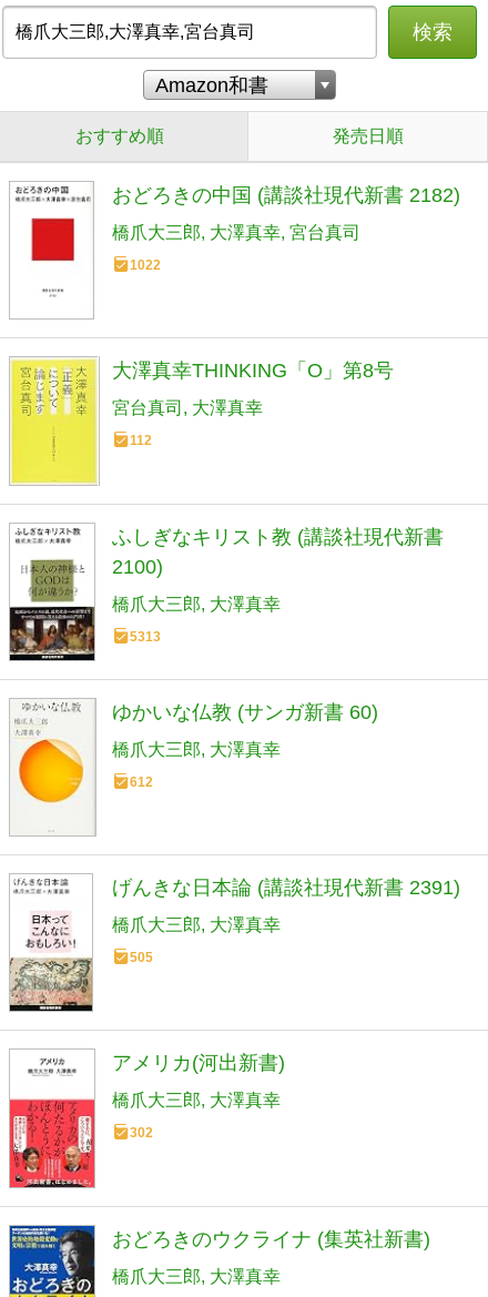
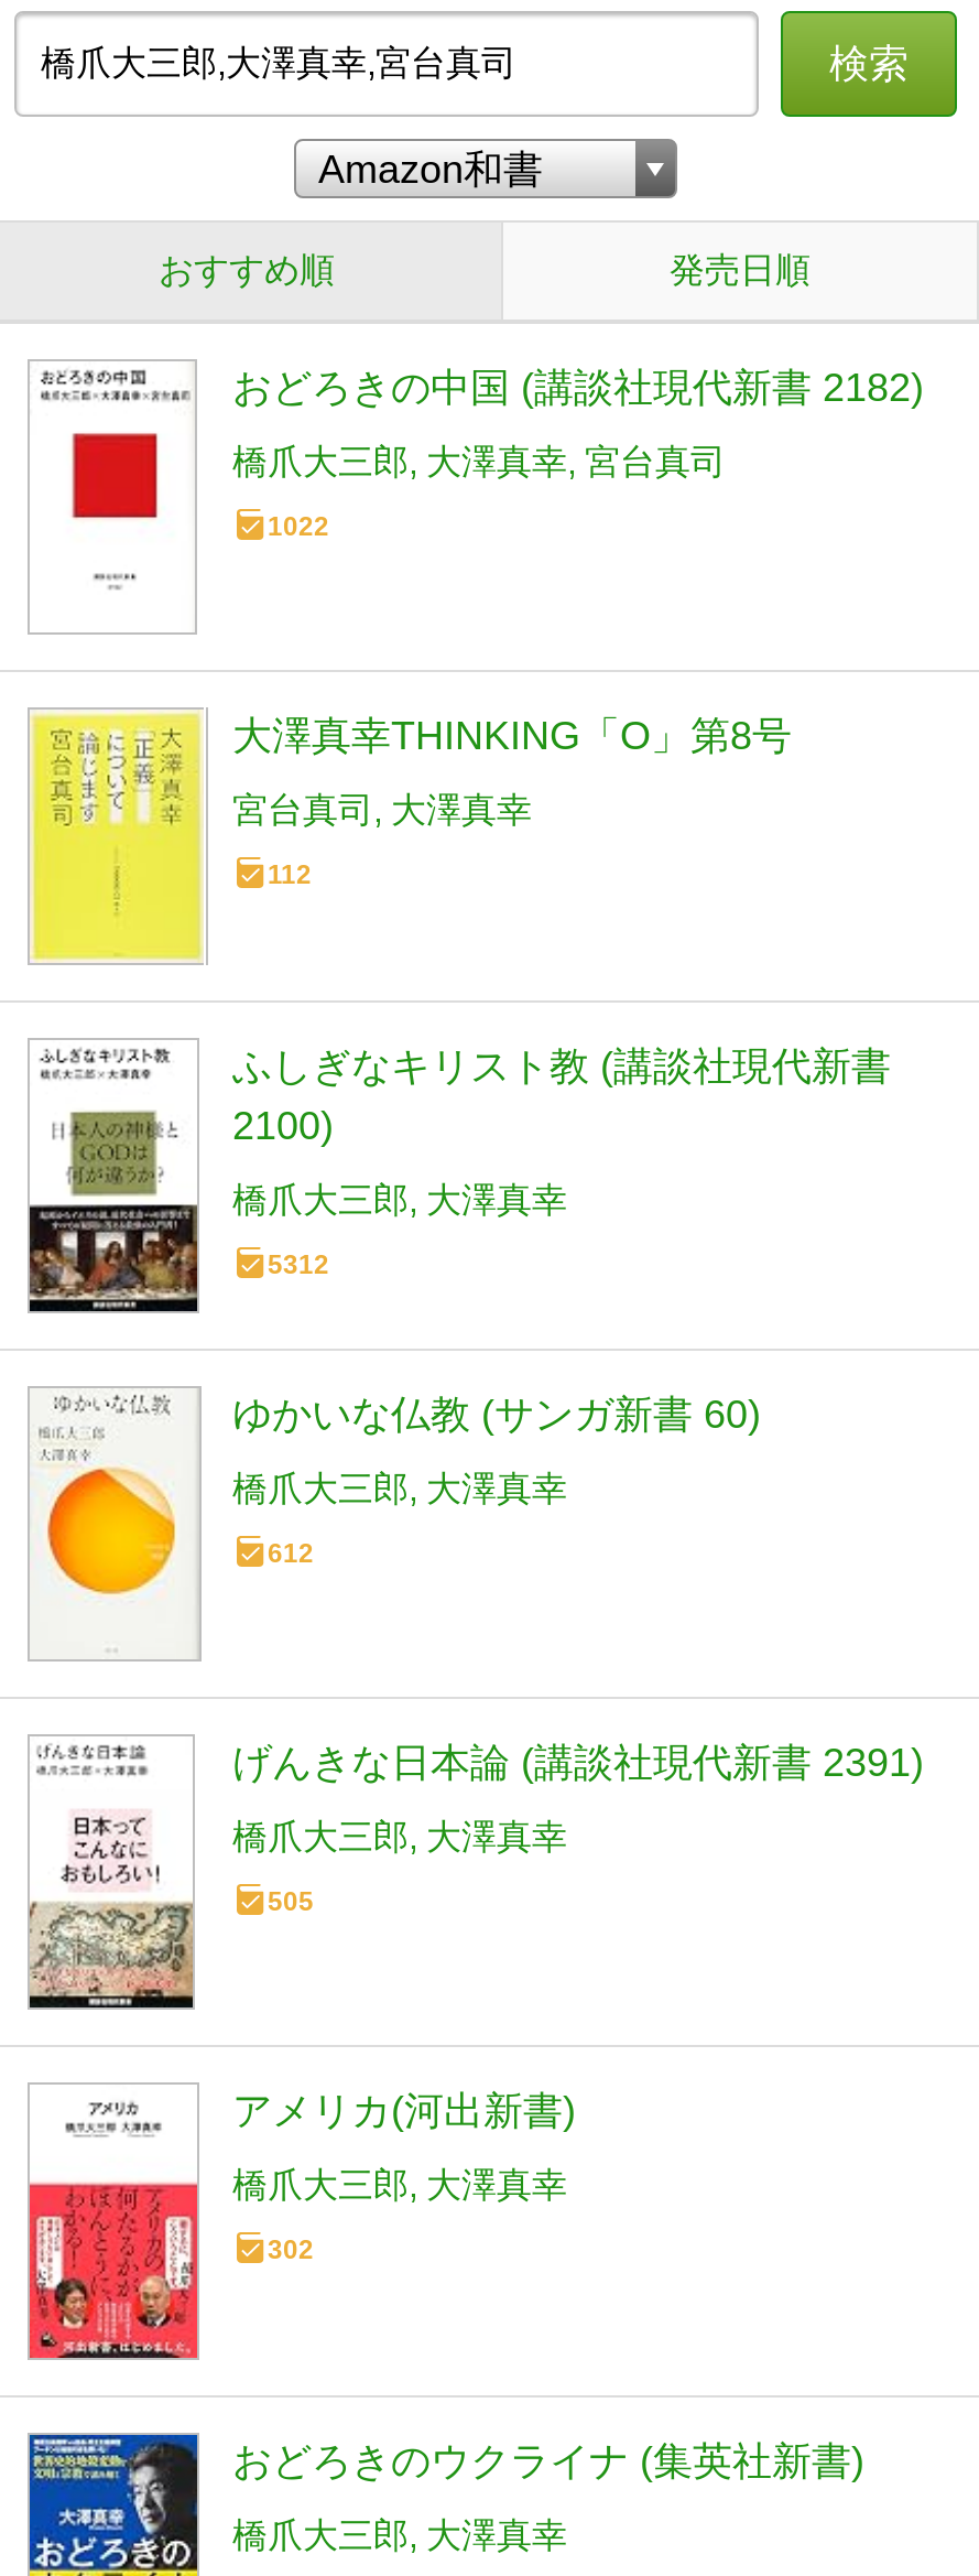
[130,629,161,644] 5313 -> [268,1249,329,1279] 5312

